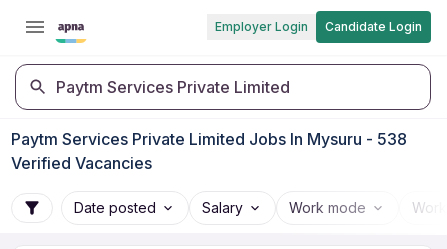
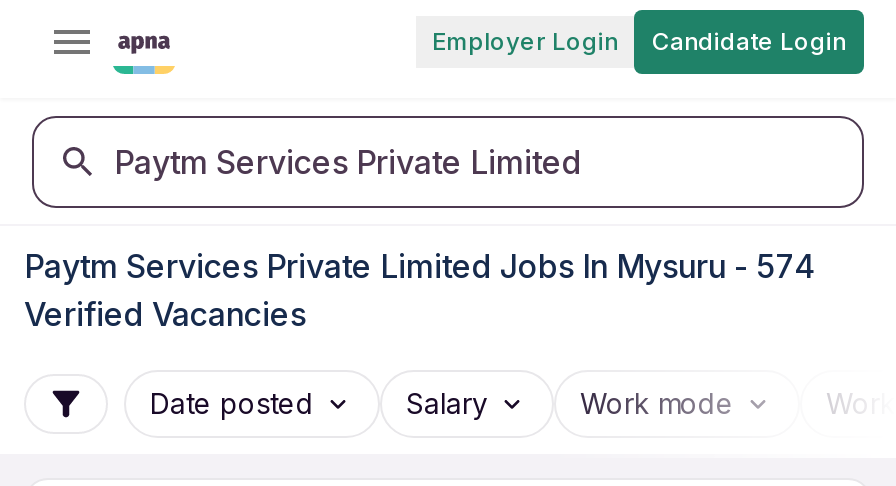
[11,129,407,149] Paytm Services Private Limited Jobs In Mysuru - 538 -> [24,246,814,286] Paytm Services Private Limited Jobs In Mysuru - 574

